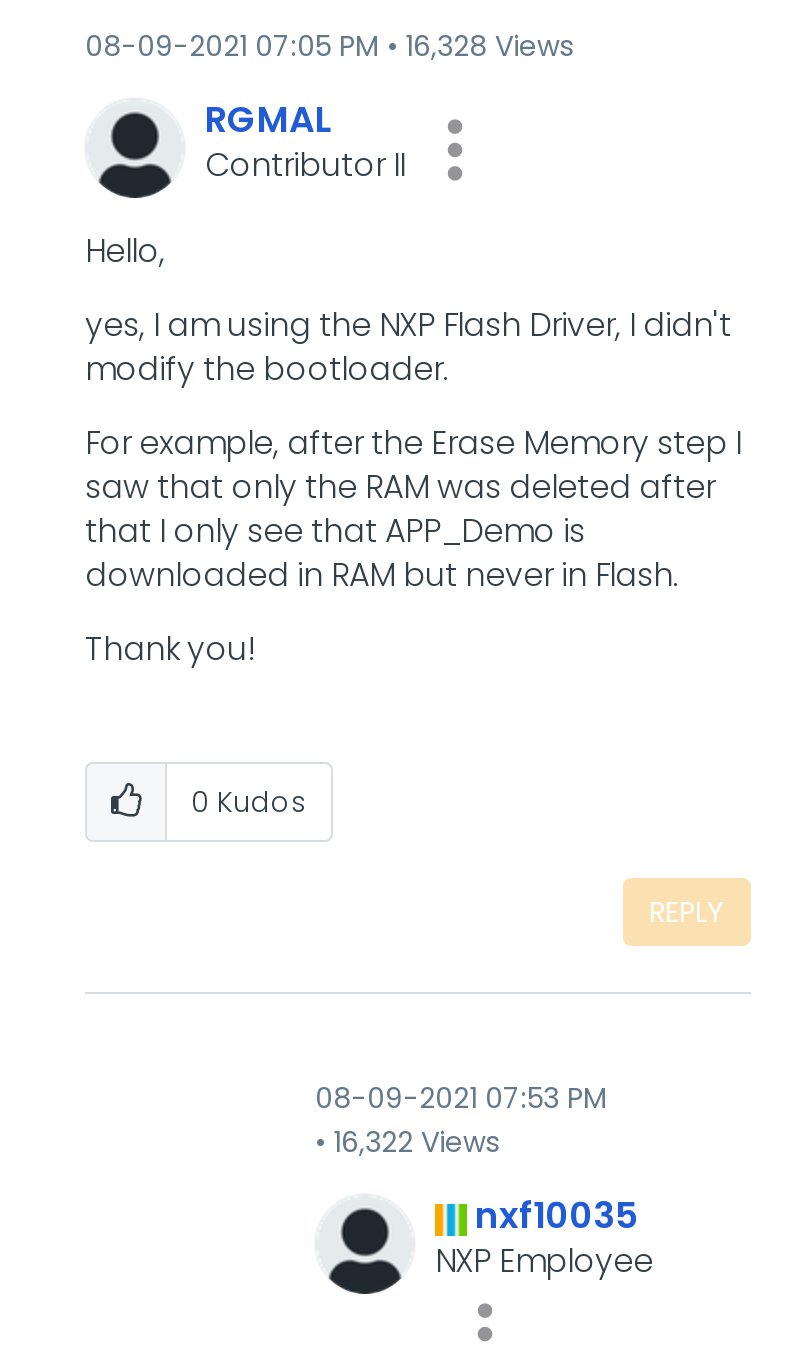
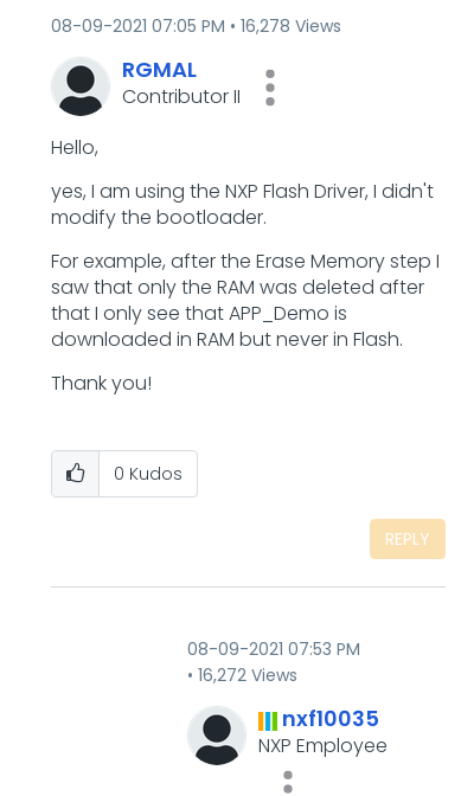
[85,26,573,66] 08-09-2021 07:05 PM 16,328 Views -> [51,14,341,38] 08-09-2021 07:05 PM 16,278 Views
[333,1122,499,1162] 16,322 Views -> [198,664,297,687] 16,272 Views

